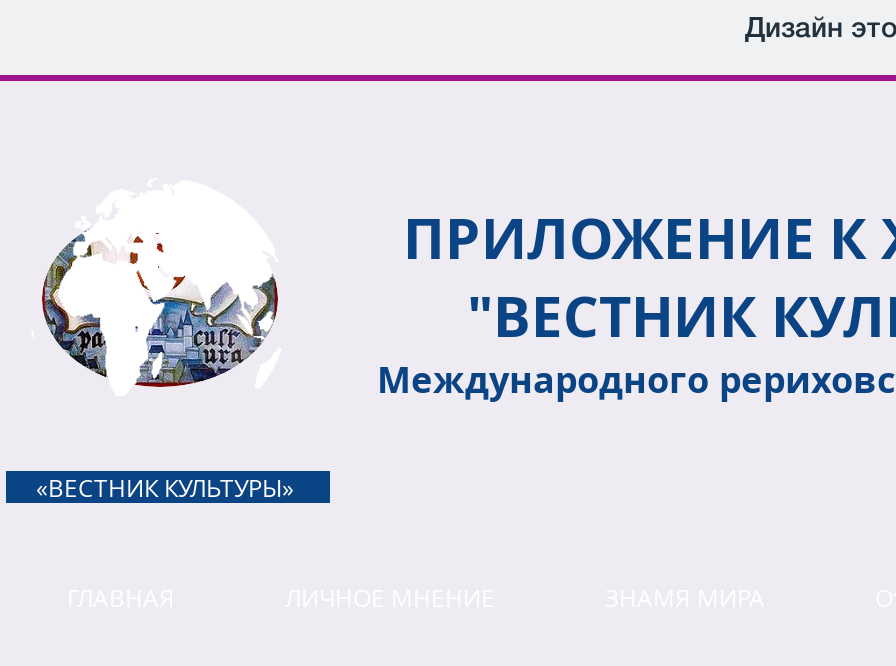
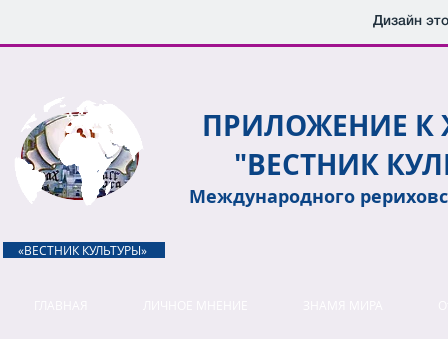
[40,209,280,389] [image] -> [21,110,139,201] [image]

